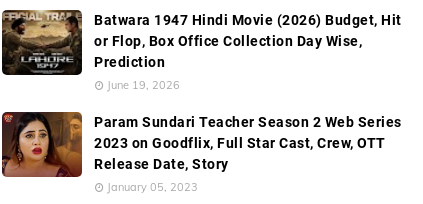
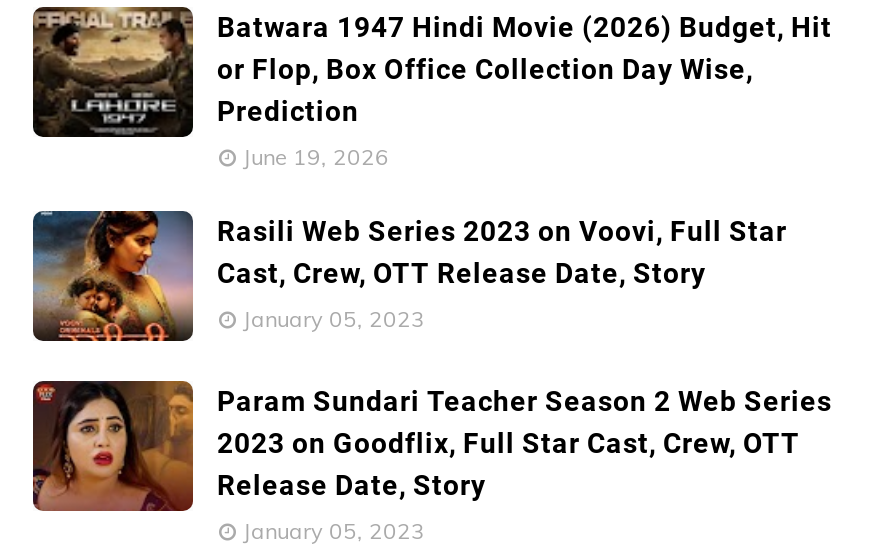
none -> [31,209,787,343] [image] | Rasili Web Series 2023 on Voovi, Full Star | Cast, Crew, OTT Release Date, Story | January 05, 2023

